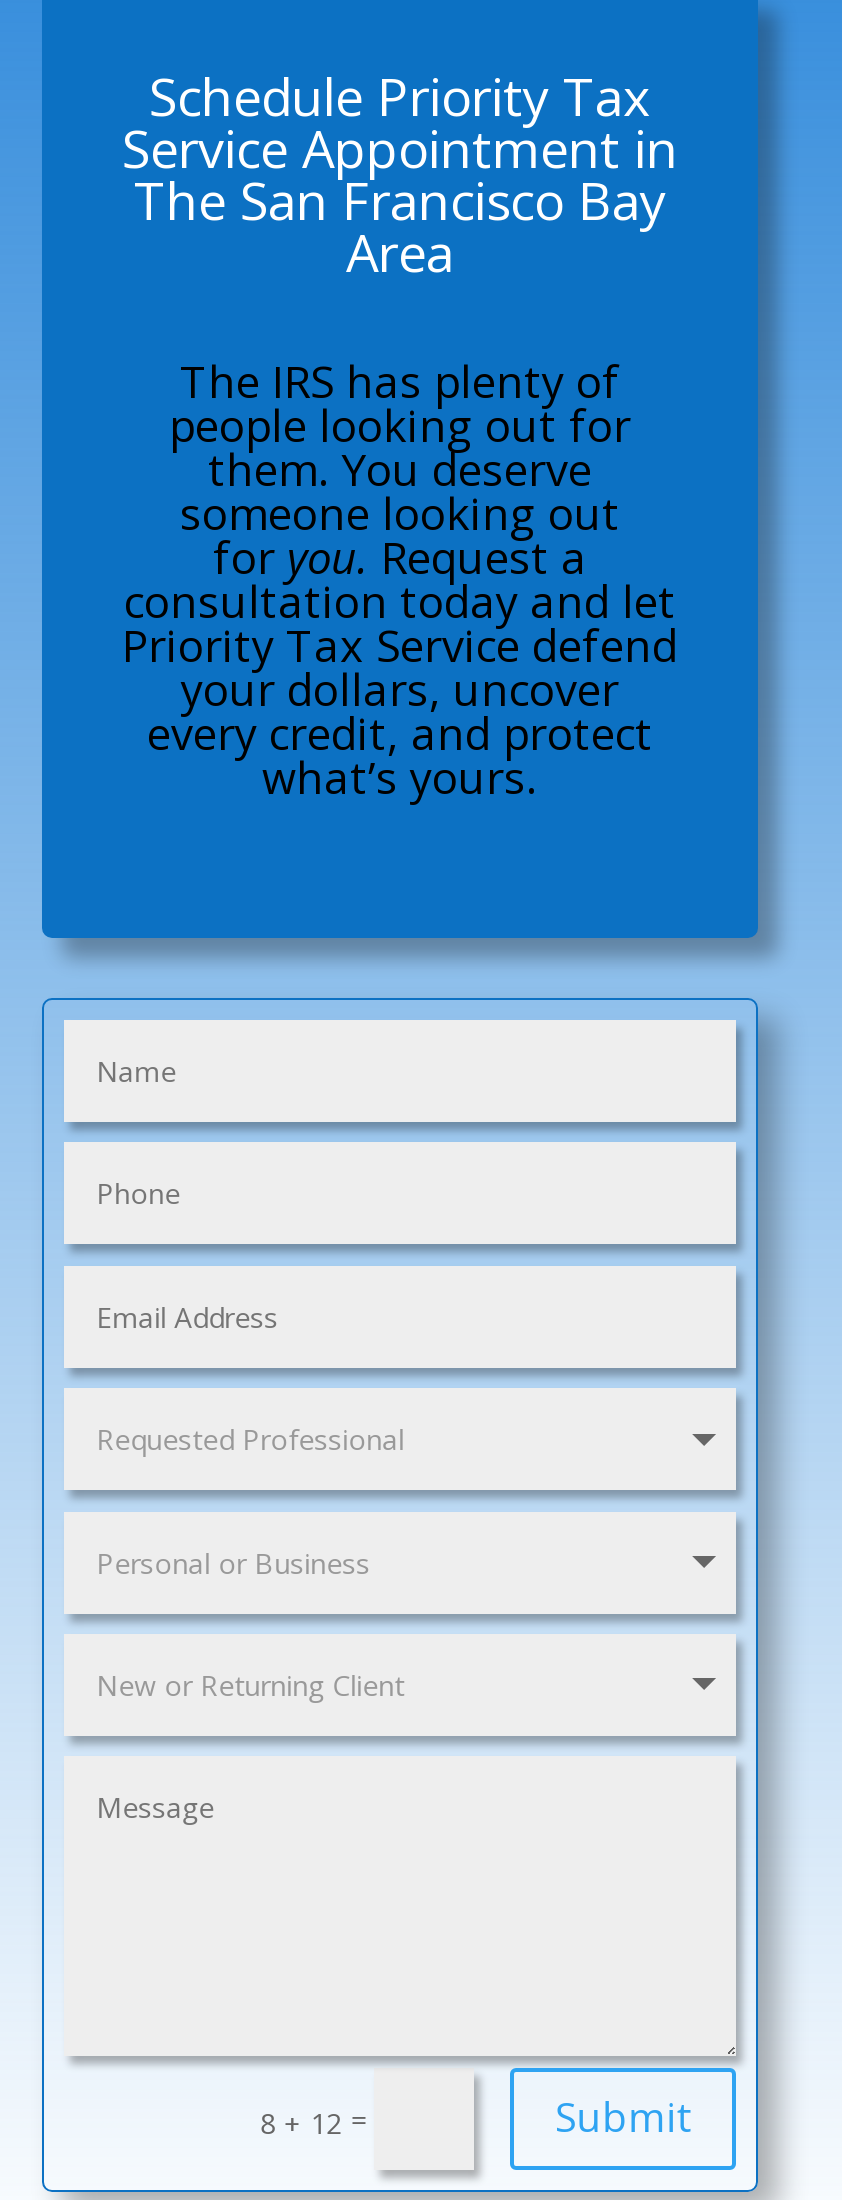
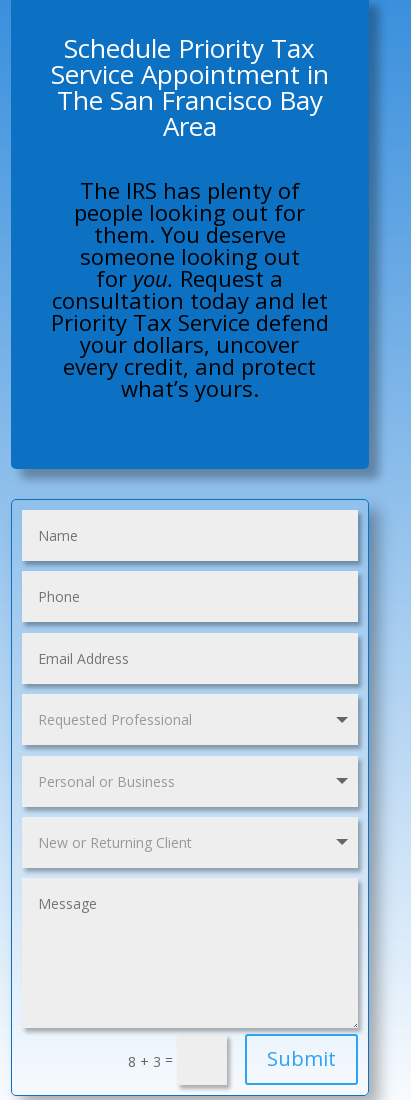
[260,2099,374,2141] 8 + 12 = -> [128,1049,177,1070] 8 + 3 =

